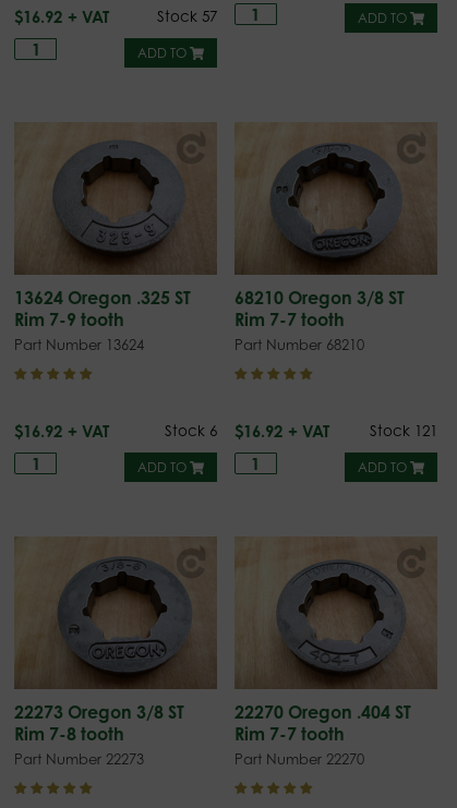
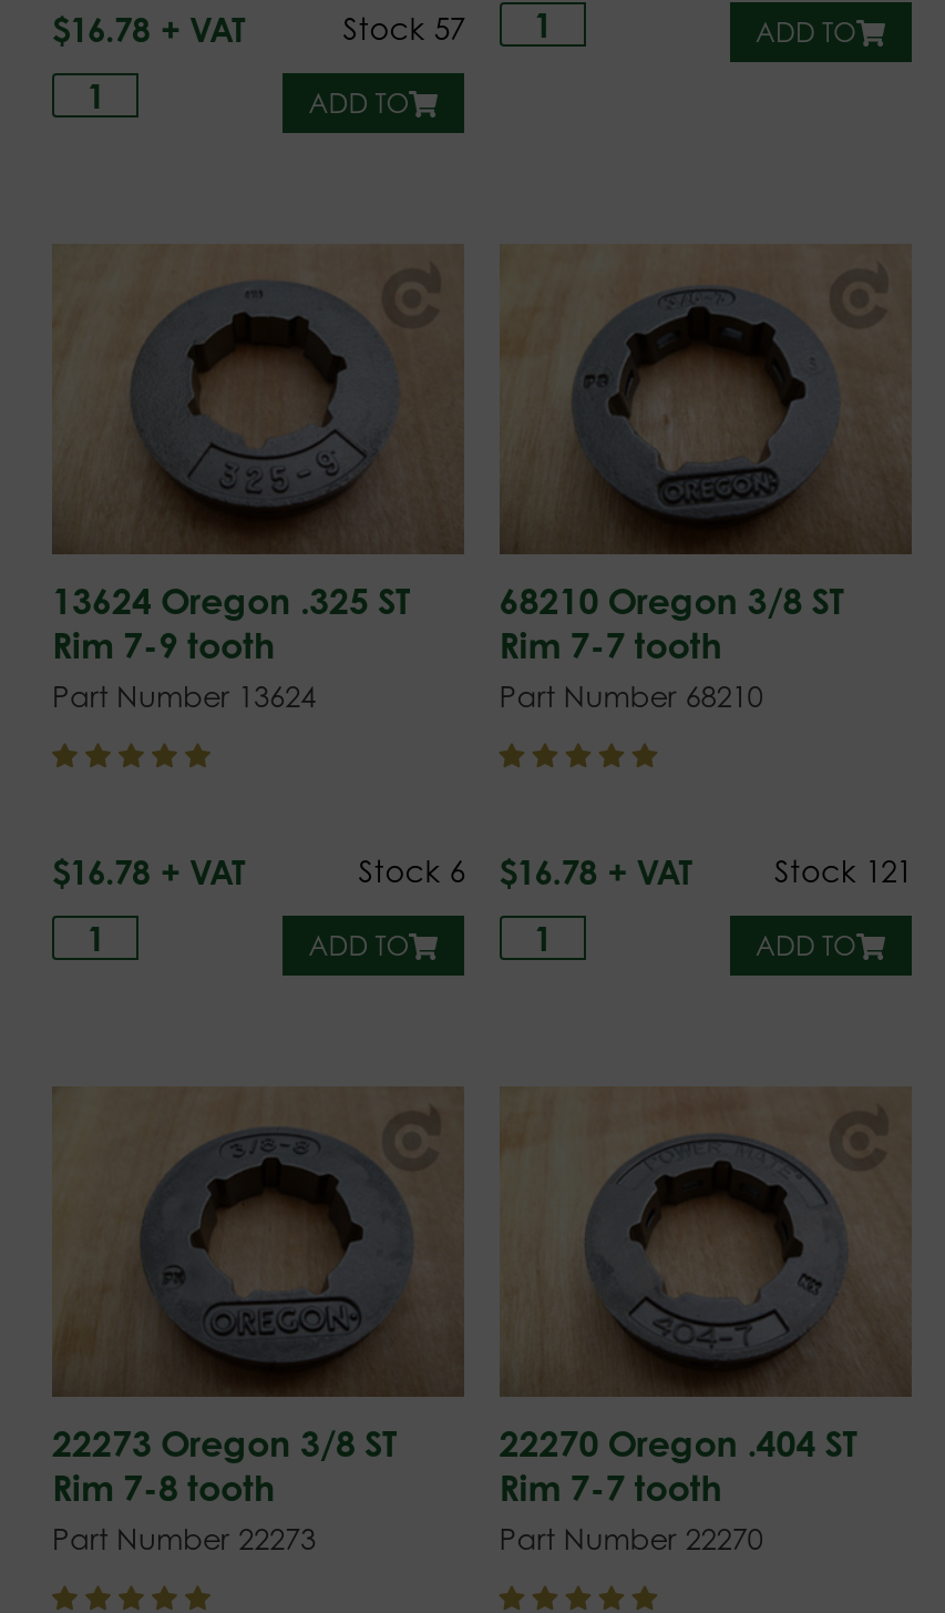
[14,7,62,28] $16.92 -> [52,10,150,52] $16.78
[14,421,62,442] $16.92 -> [52,852,150,894] $16.78
[165,421,282,442] Stock 6 $16.92 -> [358,852,597,894] Stock 6 $16.78

